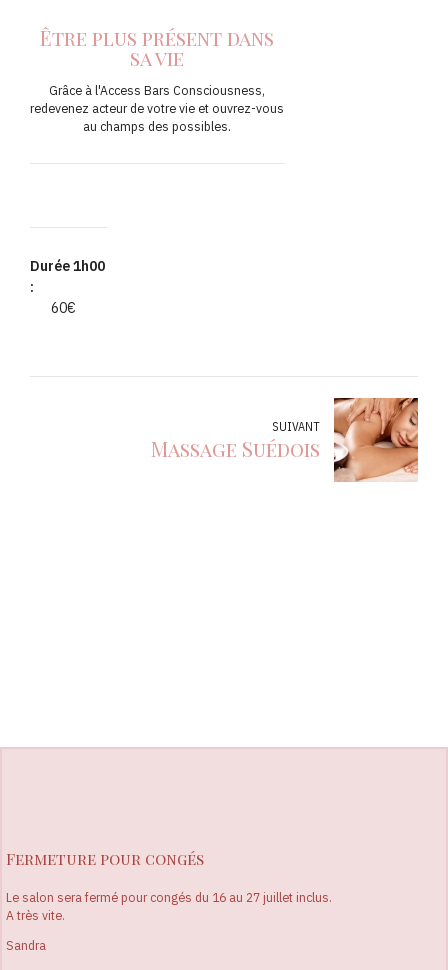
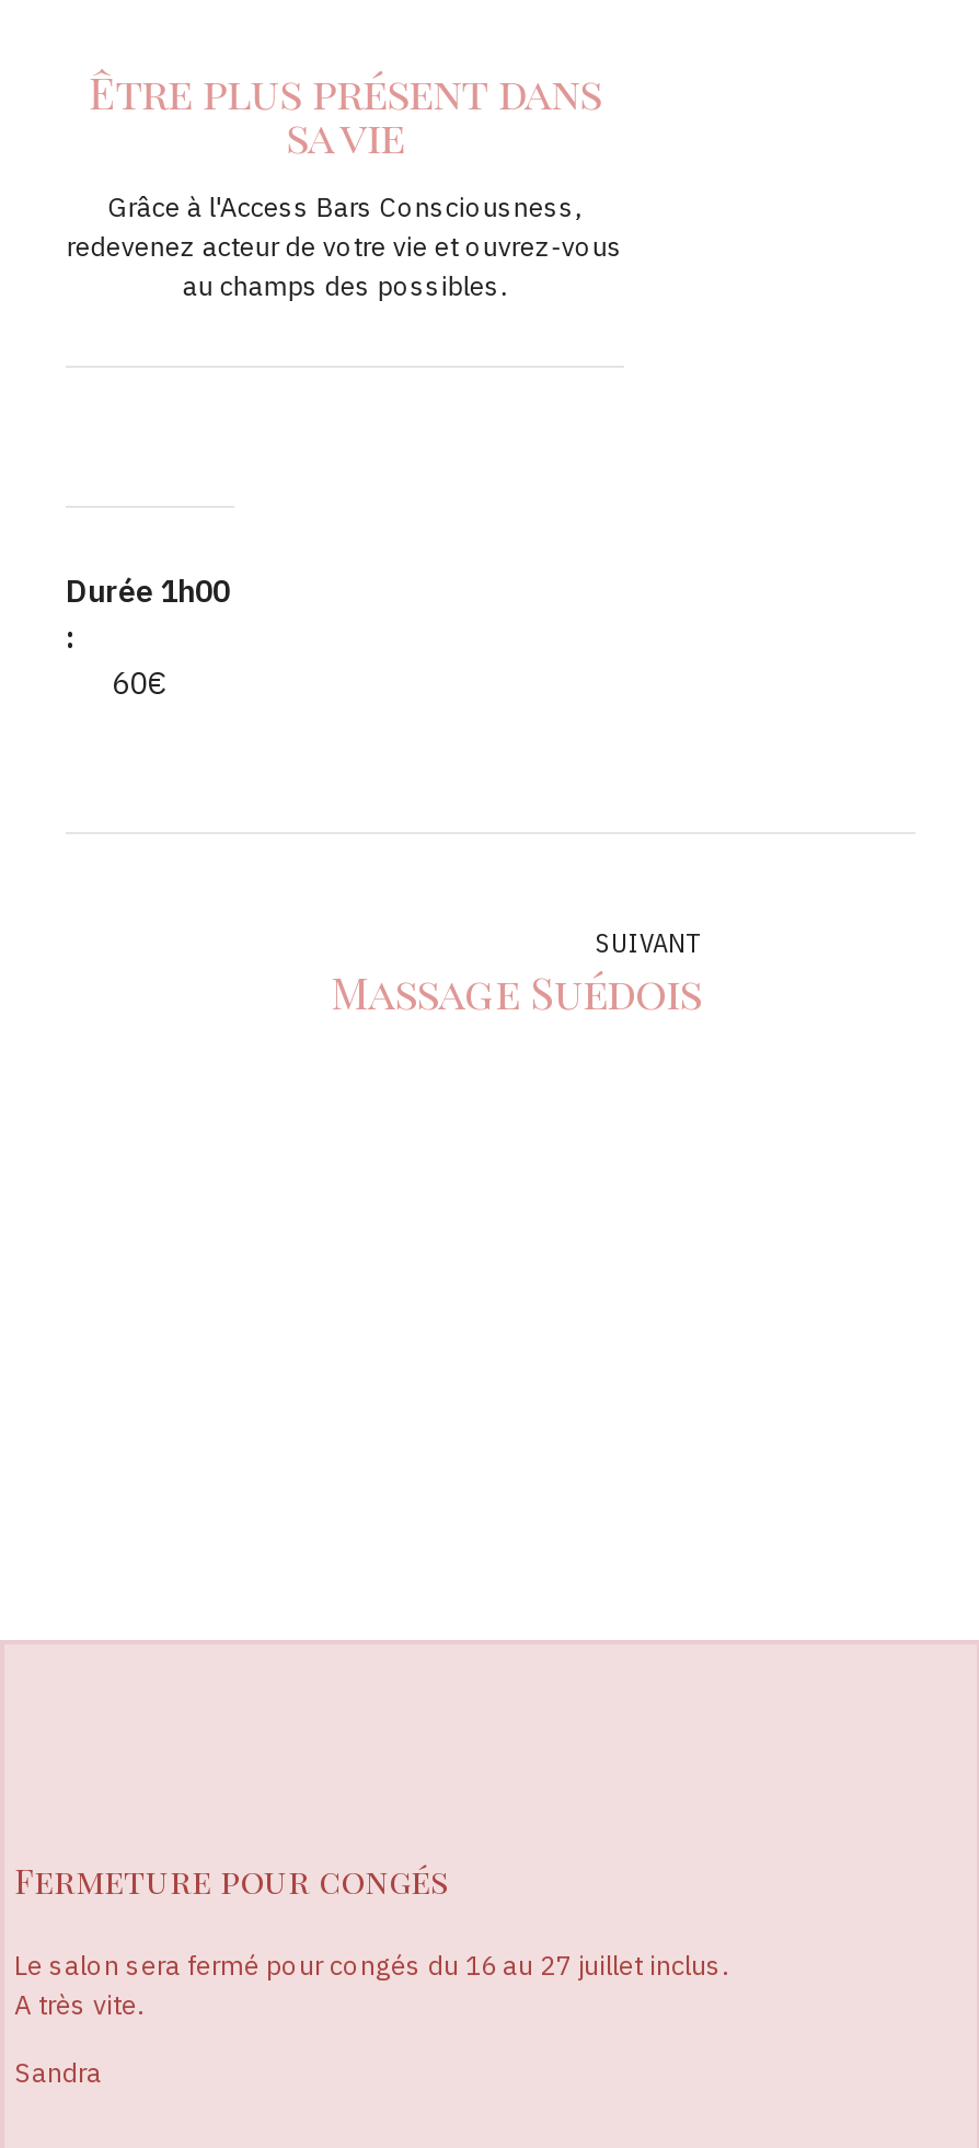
[333,397,419,483] [image] -> none

